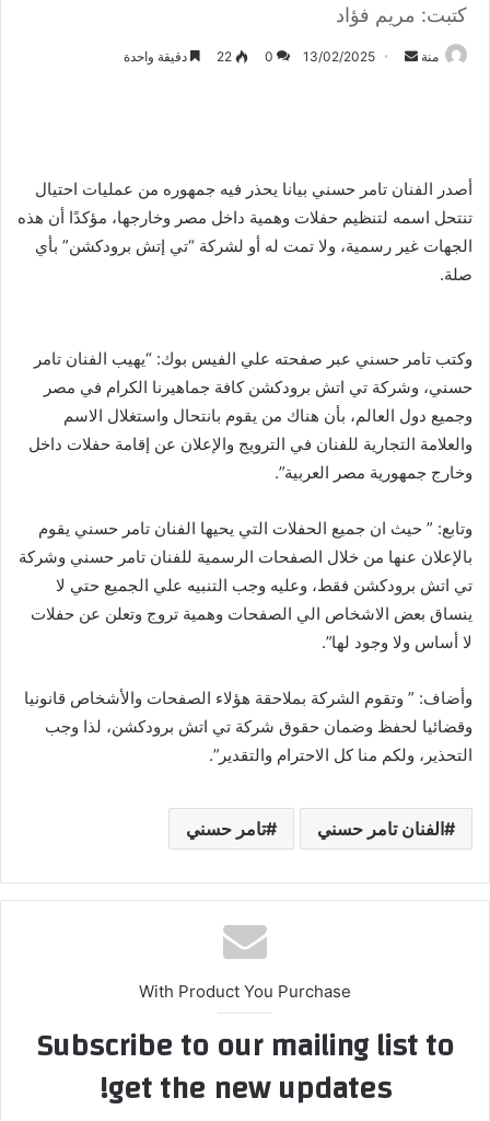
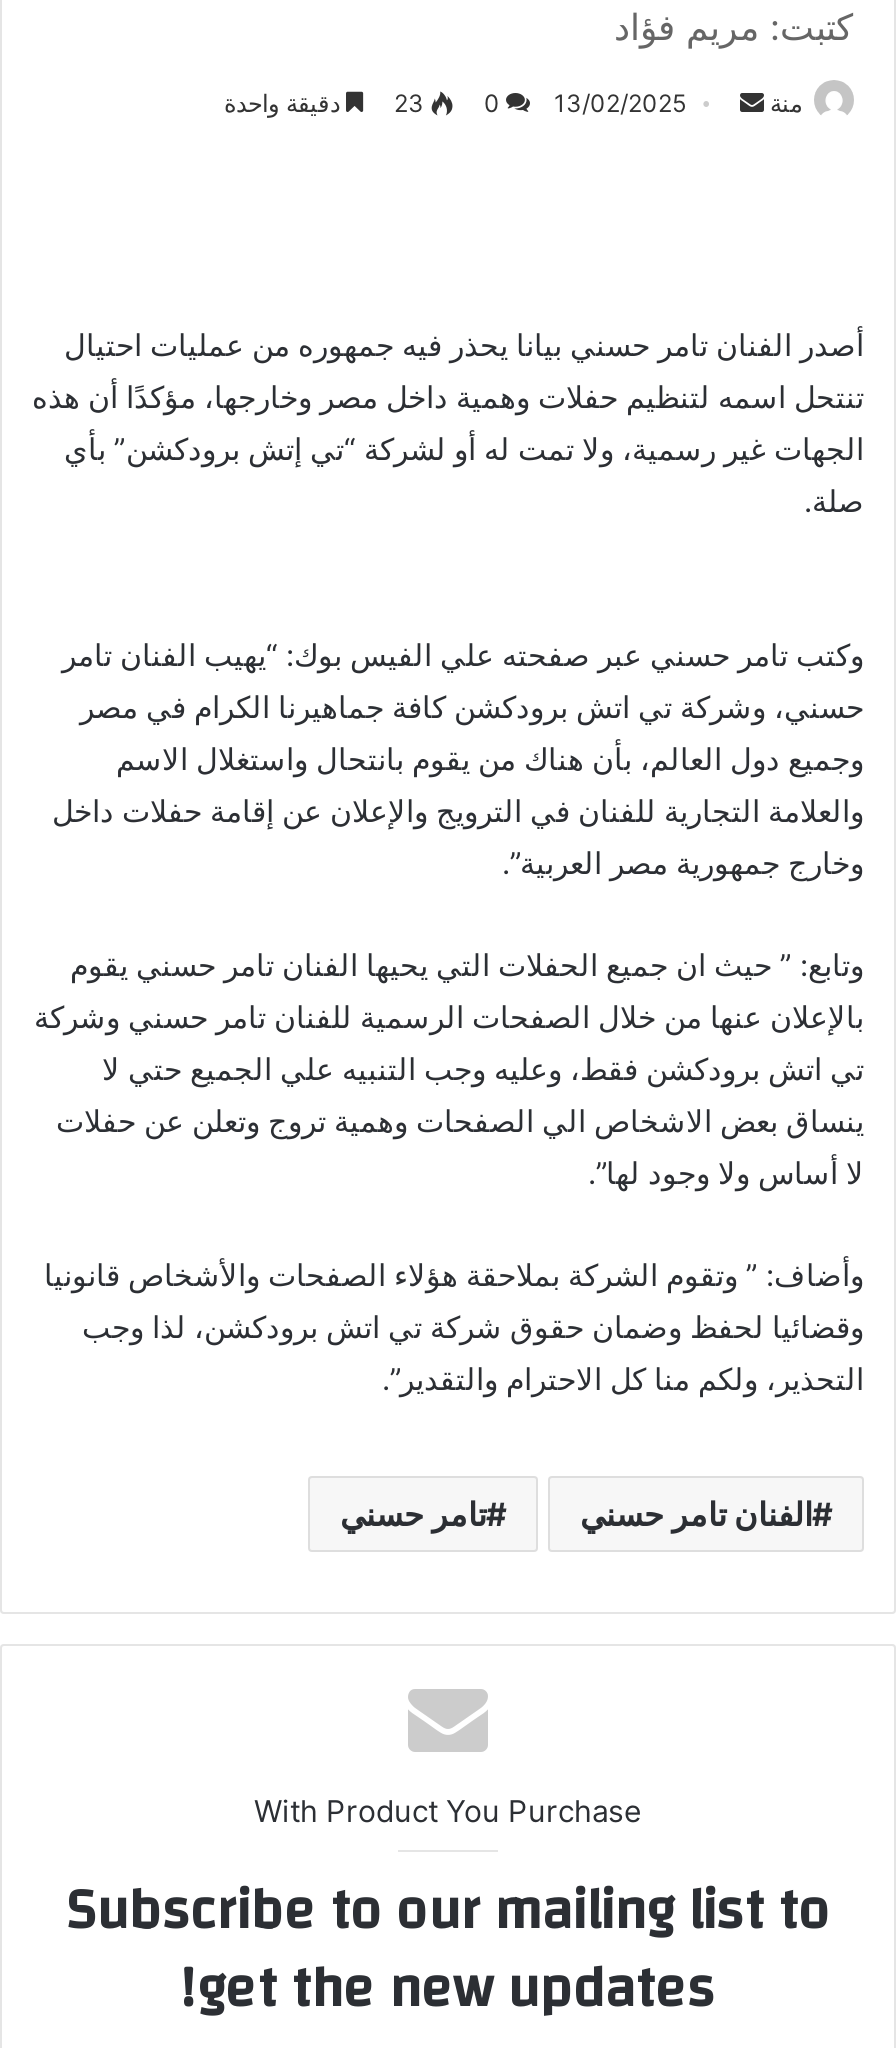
[217,48,232,65] 22 -> [394,88,424,118] 23

